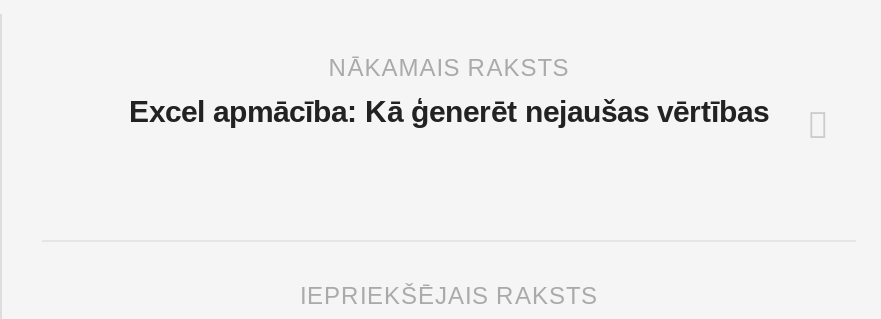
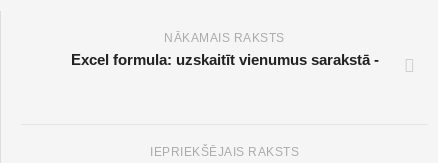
[129,94,769,128] Excel apmācība: Kā ģenerēt nejaušas vērtības -> [70,51,378,68] Excel formula: uzskaitīt vienumus sarakstā -

